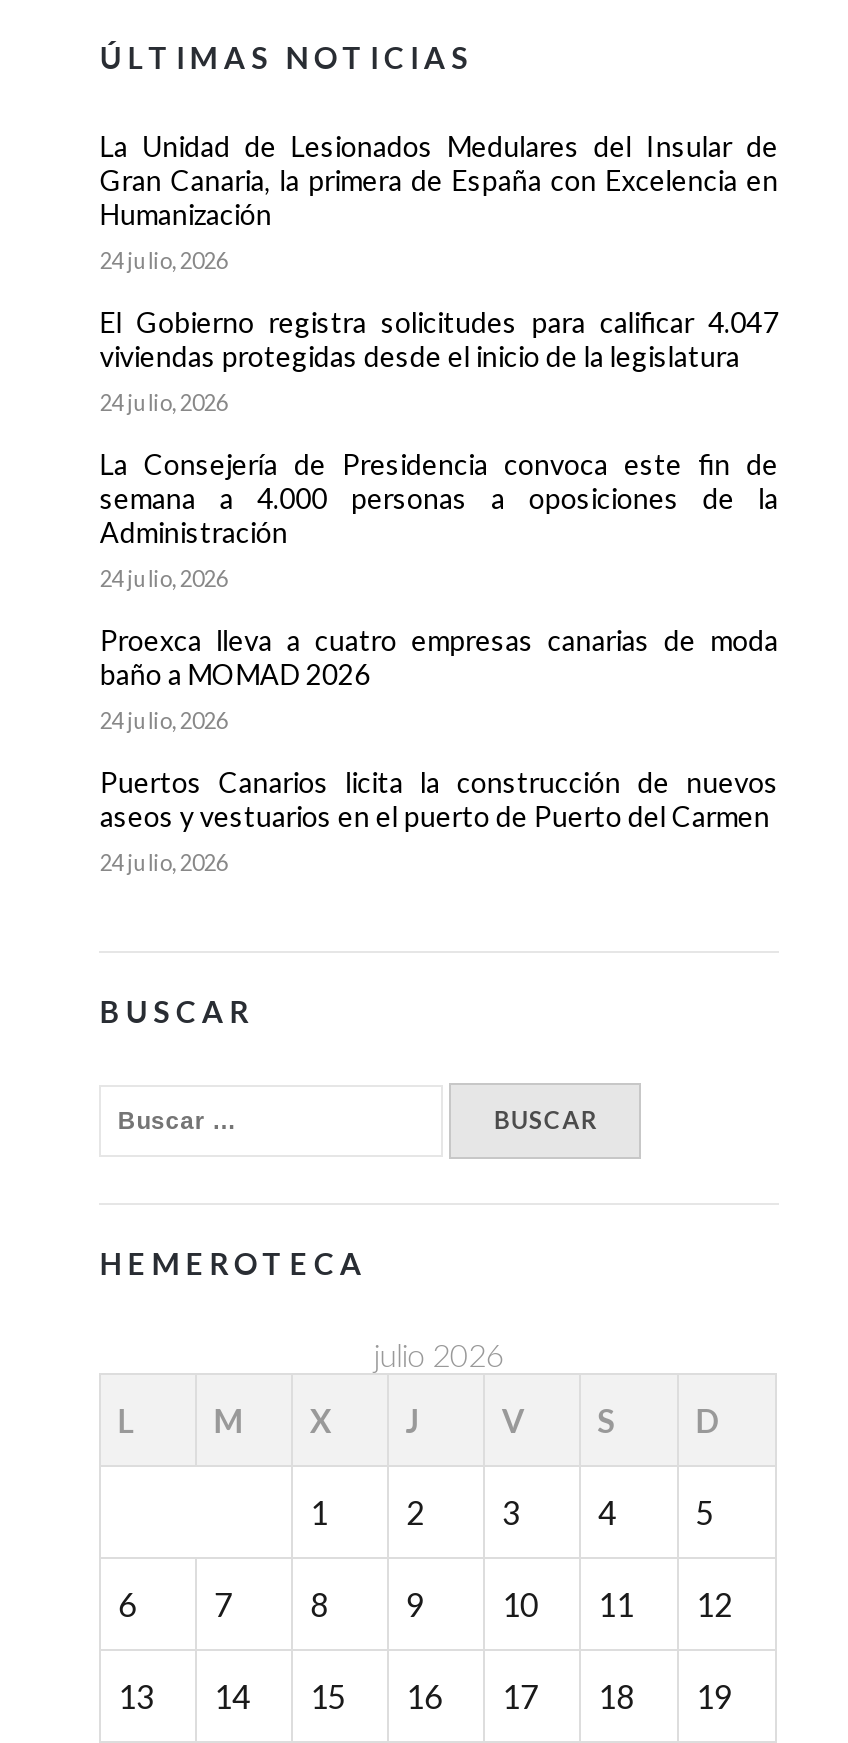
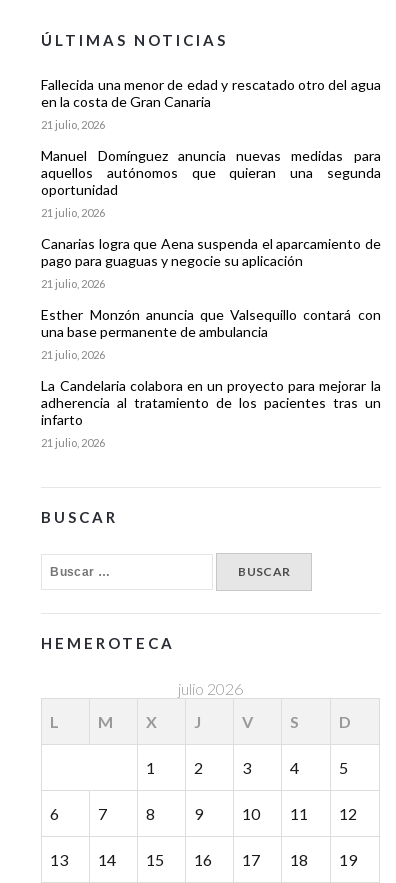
[100,130,778,232] La Unidad de Lesionados Medulares del Insular de | Gran Canaria, la primera de España con Excelencia en | Humanización -> [41,76,381,110] Fallecida una menor de edad y rescatado otro del agua | en la costa de Gran Canaria
[100,248,228,274] 24 julio, 2026 -> [41,118,105,131] 21 julio, 2026
[100,306,778,374] El Gobierno registra solicitudes para calificar 4.047 | viviendas protegidas desde el inicio de la legislatura -> [41,147,381,198] Manuel Domínguez anuncia nuevas medidas para | aquellos autónomos que quieran una segunda | oportunidad
[100,390,228,416] 24 julio, 2026 -> [41,206,105,219] 21 julio, 2026
[100,448,778,550] La Consejería de Presidencia convoca este fin de | semana a 4.000 personas a oposiciones de la | Administración -> [41,235,381,269] Canarias logra que Aena suspenda el aparcamiento de | pago para guaguas y negocie su aplicación
[100,566,228,592] 24 julio, 2026 -> [41,277,105,290] 21 julio, 2026
[100,624,778,692] Proexca lleva a cuatro empresas canarias de moda | baño a MOMAD 2026 -> [41,306,381,340] Esther Monzón anuncia que Valsequillo contará con | una base permanente de ambulancia
[100,708,228,734] 24 julio, 2026 -> [41,348,105,361] 21 julio, 2026
[100,766,778,834] Puertos Canarios licita la construcción de nuevos | aseos y vestuarios en el puerto de Puerto del Carmen -> [41,377,381,428] La Candelaria colabora en un proyecto para mejorar la | adherencia al tratamiento de los pacientes tras un | infarto
[100,850,228,876] 24 julio, 2026 -> [41,436,105,449] 21 julio, 2026

